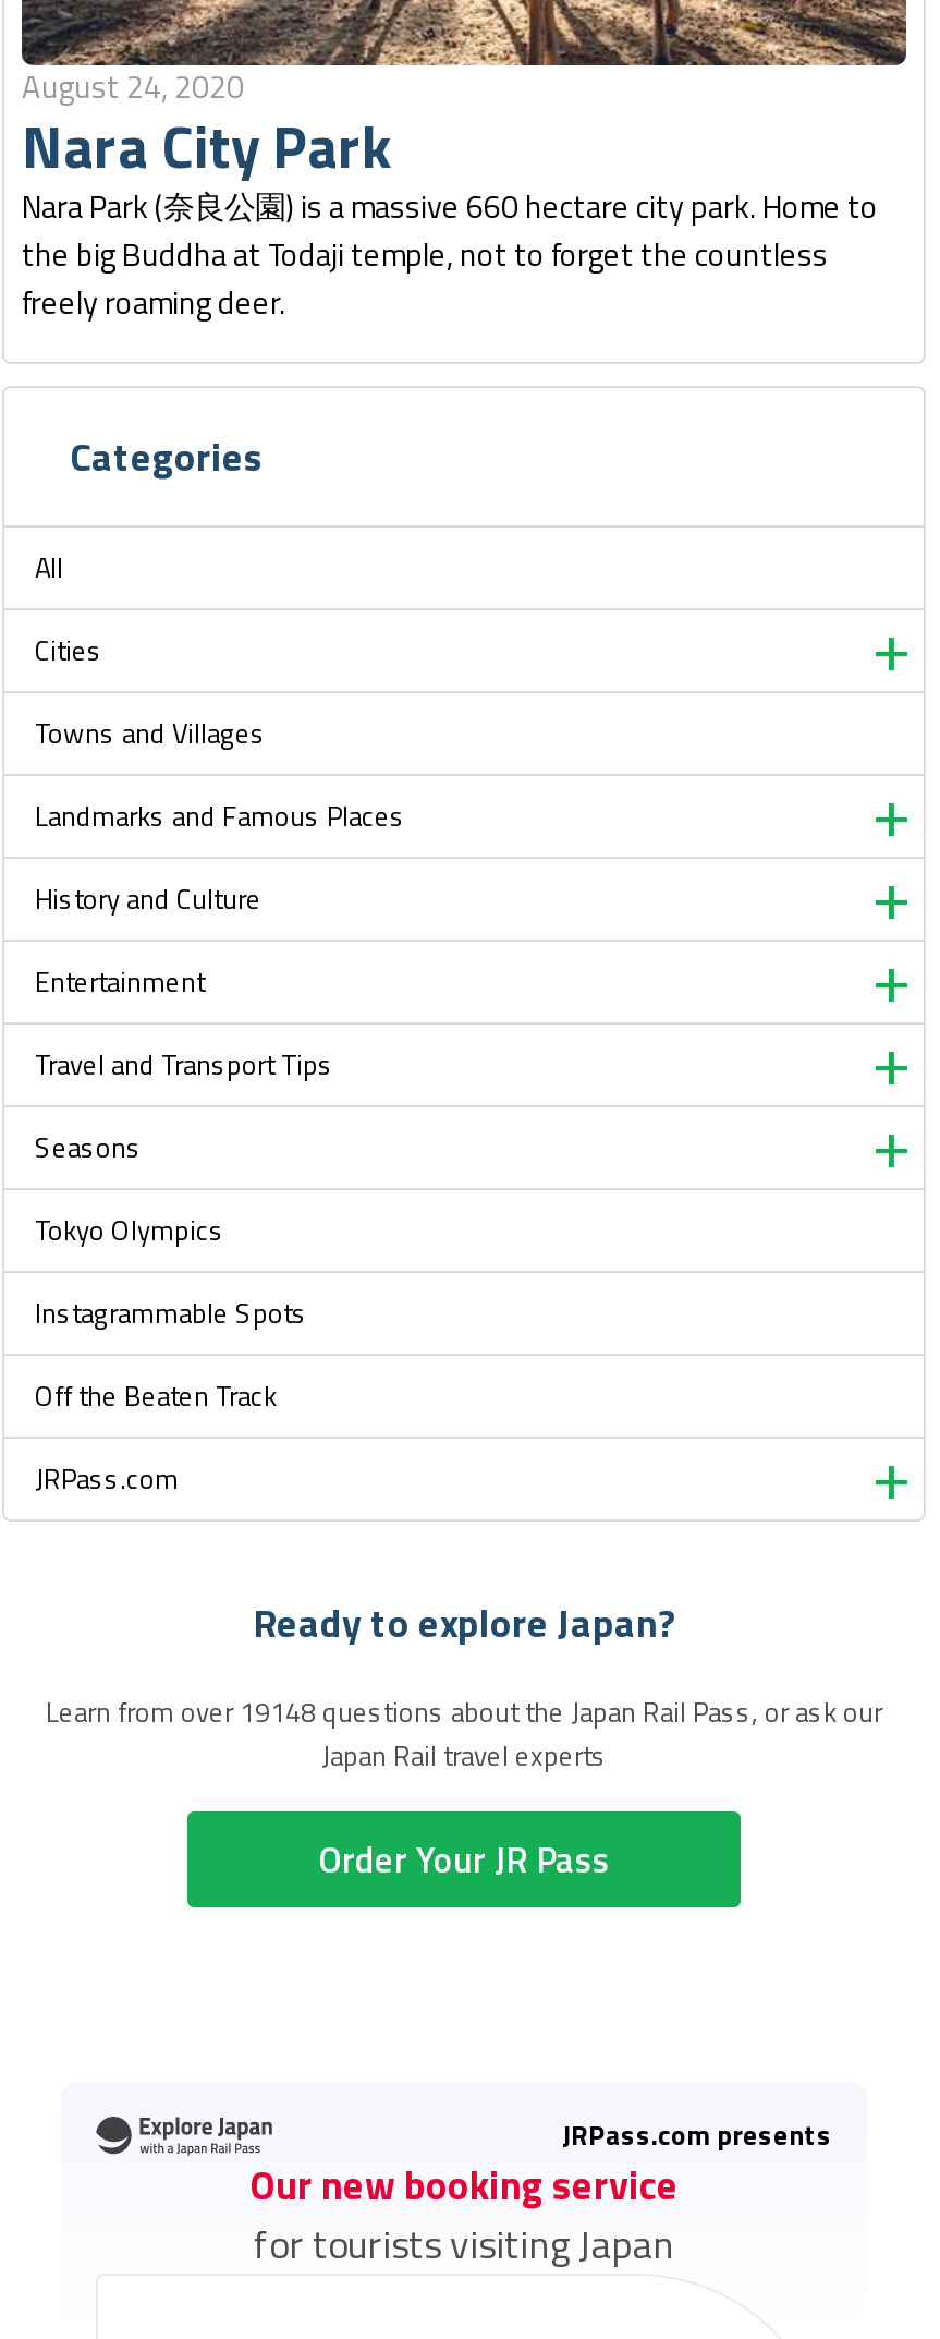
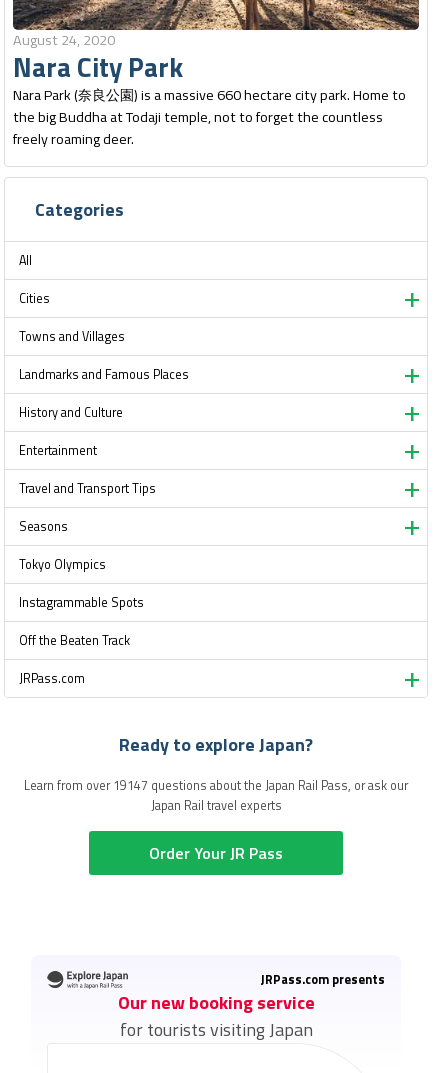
[46,1693,882,1734] Learn from over 19148 questions about the Japan Rail Pass, or ask our -> [24,776,408,795] Learn from over 19147 questions about the Japan Rail Pass, or ask our

